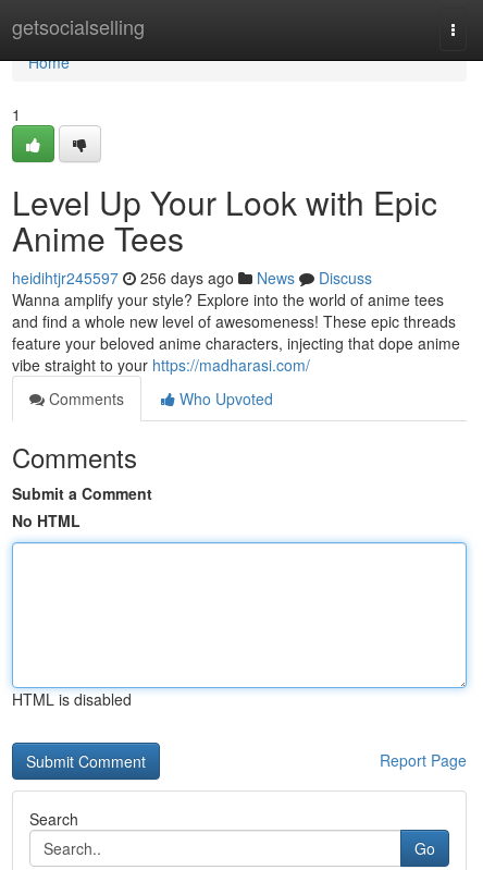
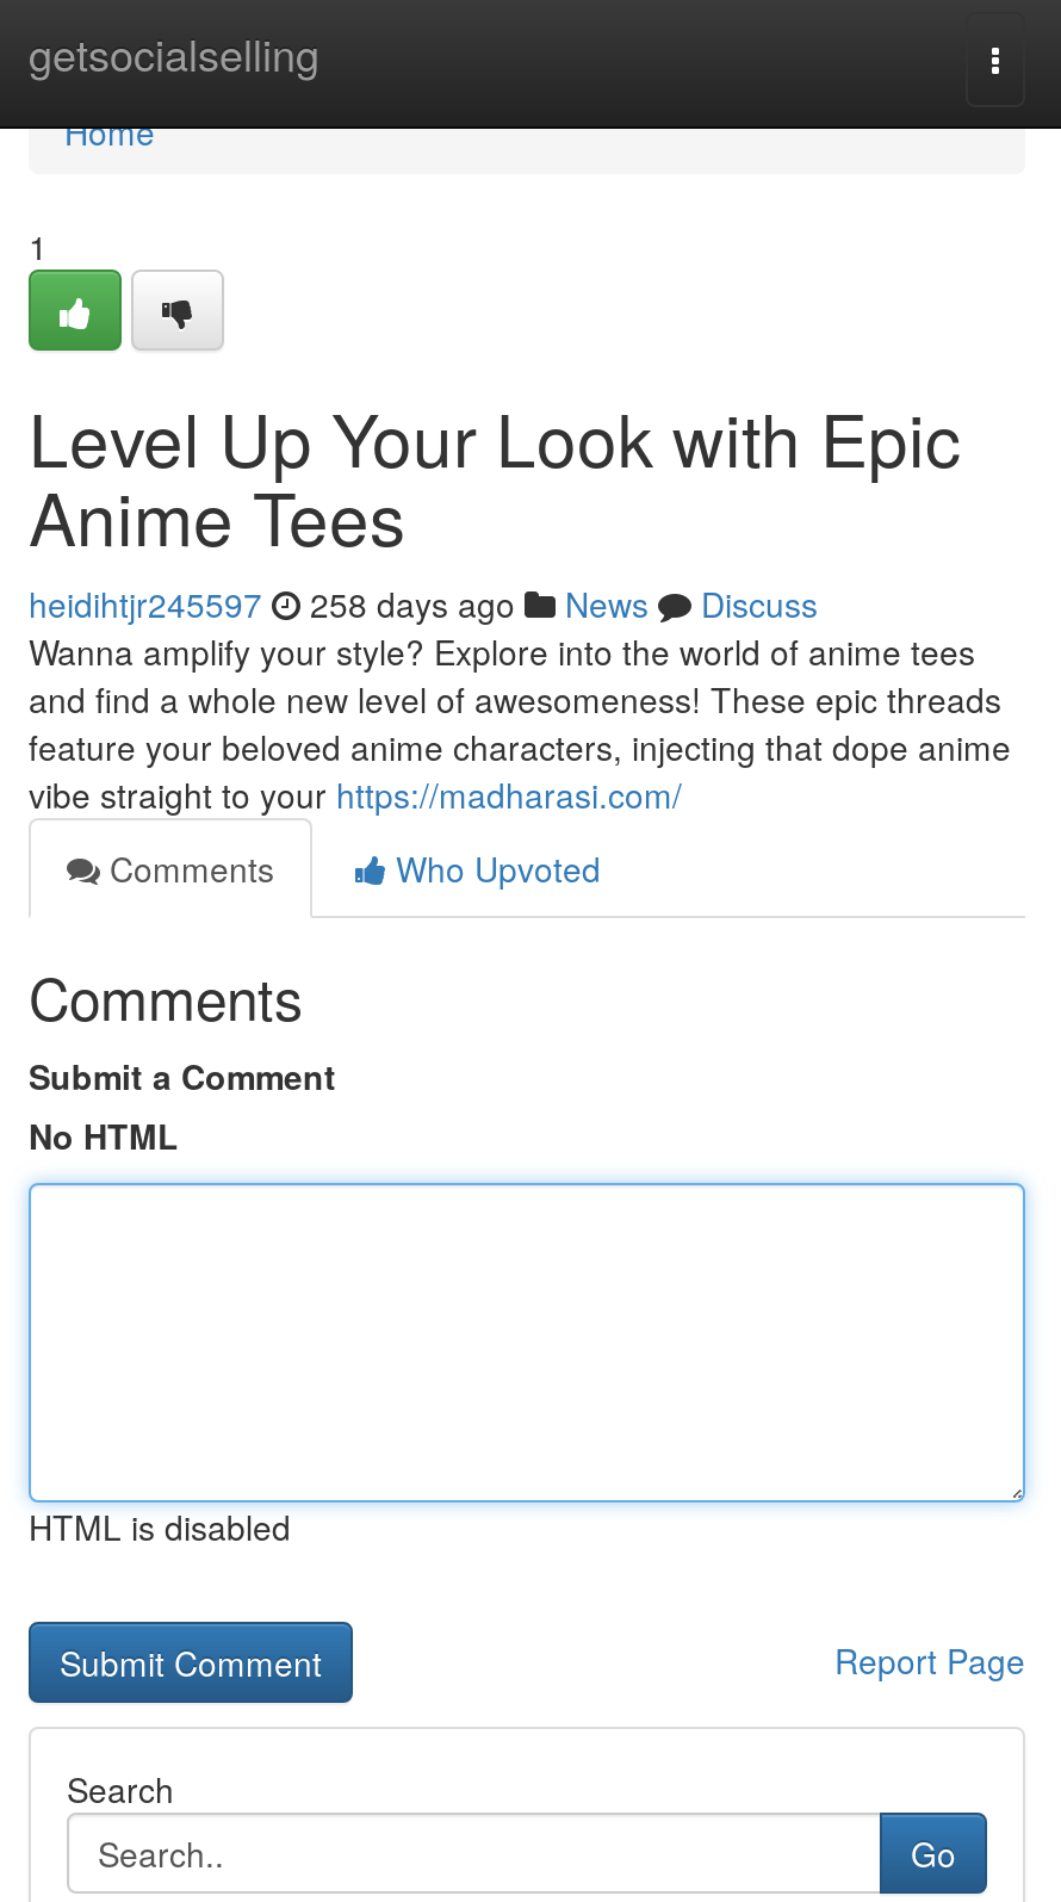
[12,267,372,289] heidihtjr245597 256 days ago News Discuss -> [29,580,818,627] heidihtjr245597 258 days ago News Discuss

